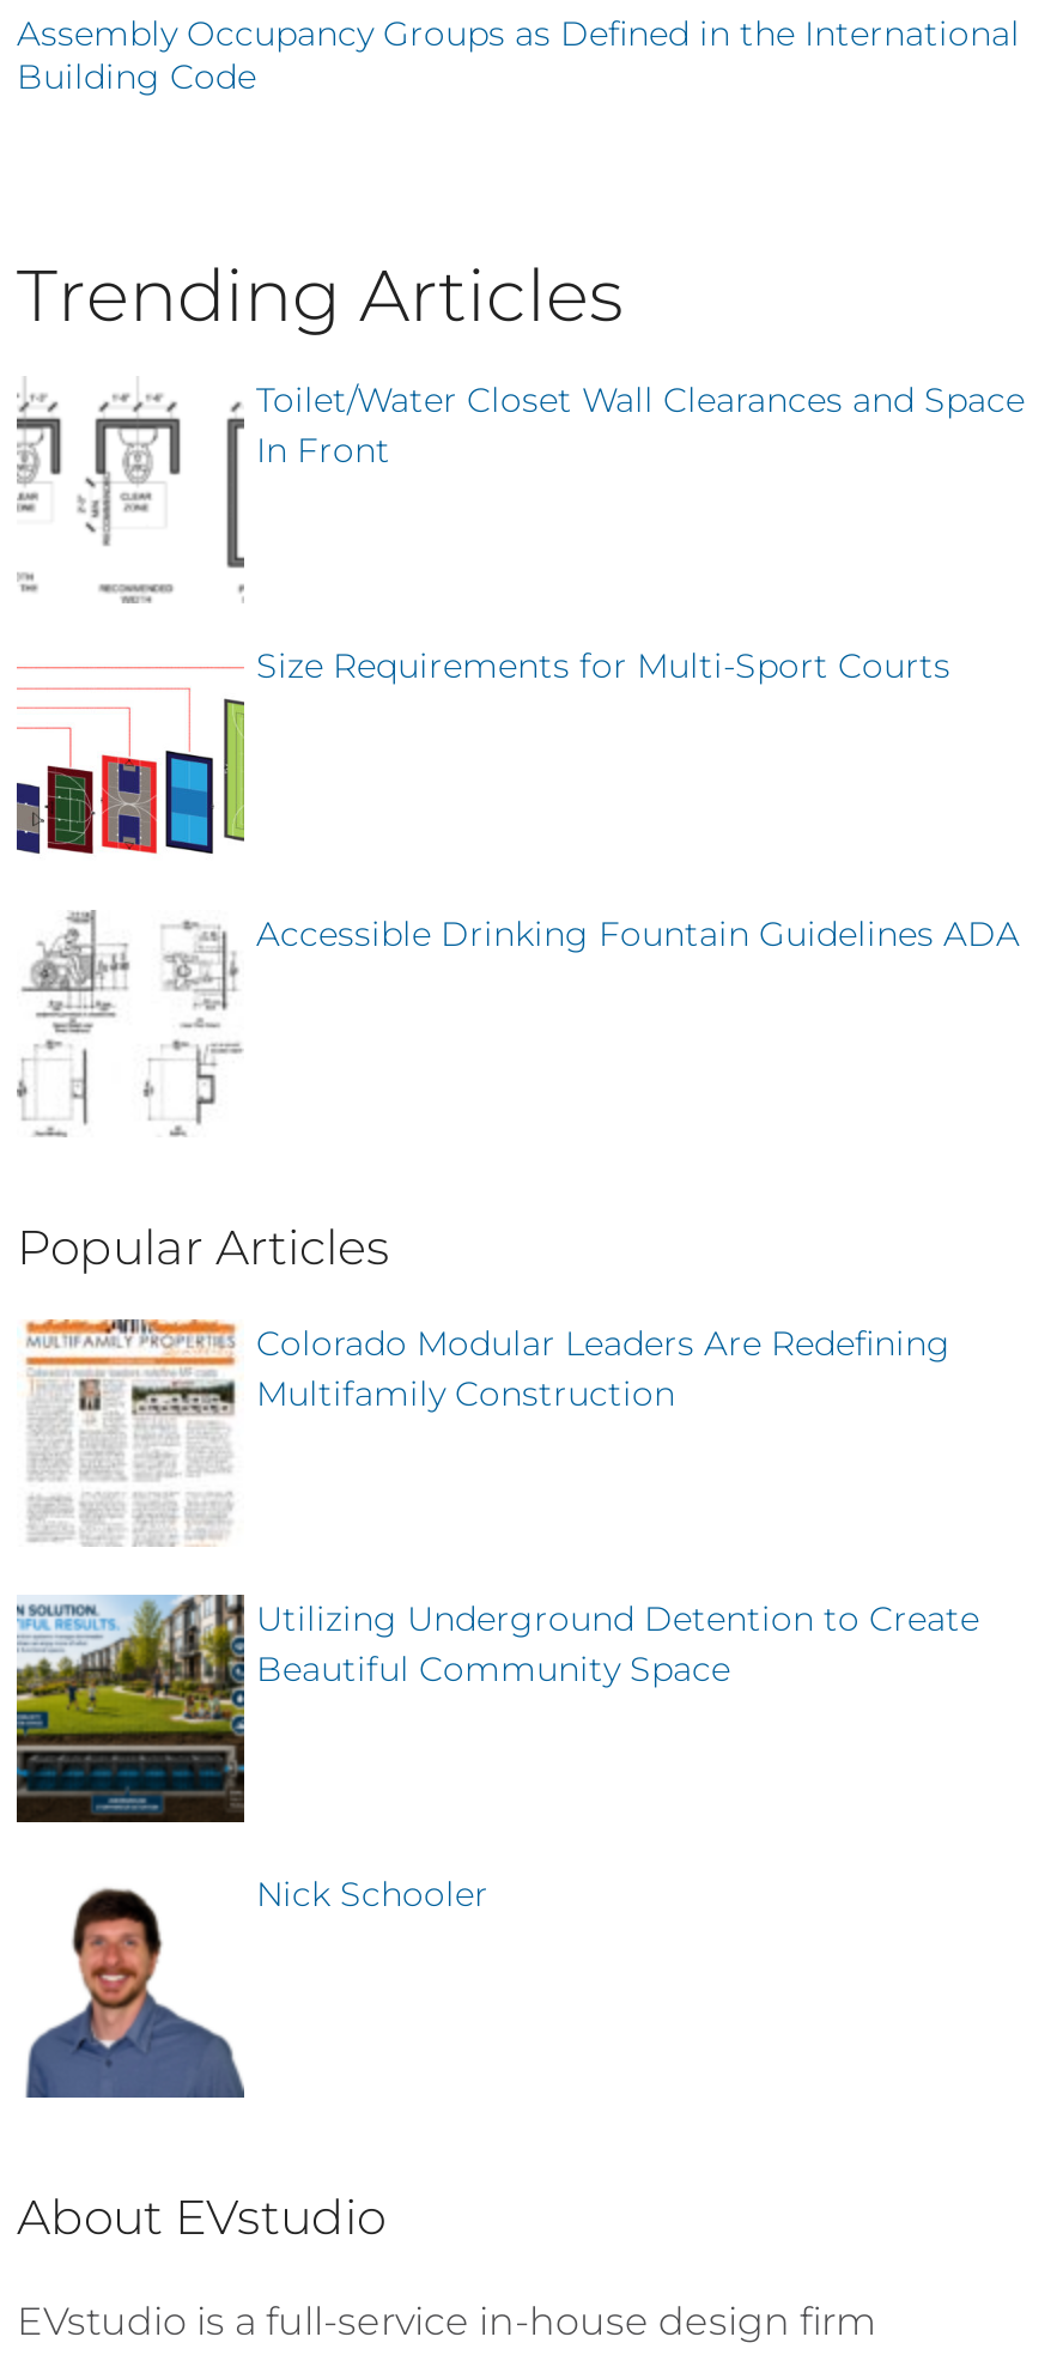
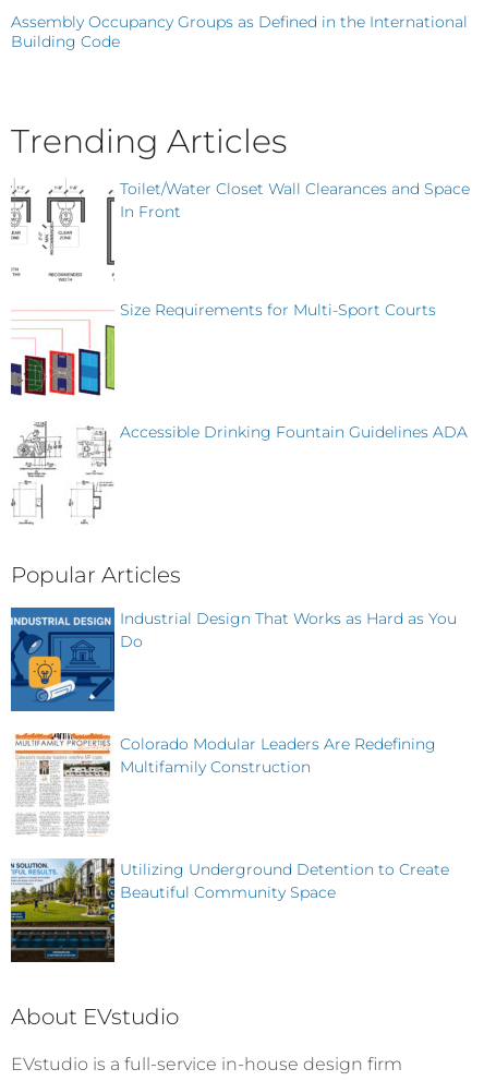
none -> [10,606,457,712] [image] | Industrial Design That Works as Hard as You | Do
moved [14,1315,979,1691] -> [10,731,449,902]: [image] | Colorado Modular Leaders Are Redefining | Multifamily Construction | Utilizing Underground Detention to Create | Beautiful Community Space
moved [12,1590,249,1820] -> [9,856,117,961]: [image]
[24,1873,488,2100] [image] | Nick Schooler -> none

